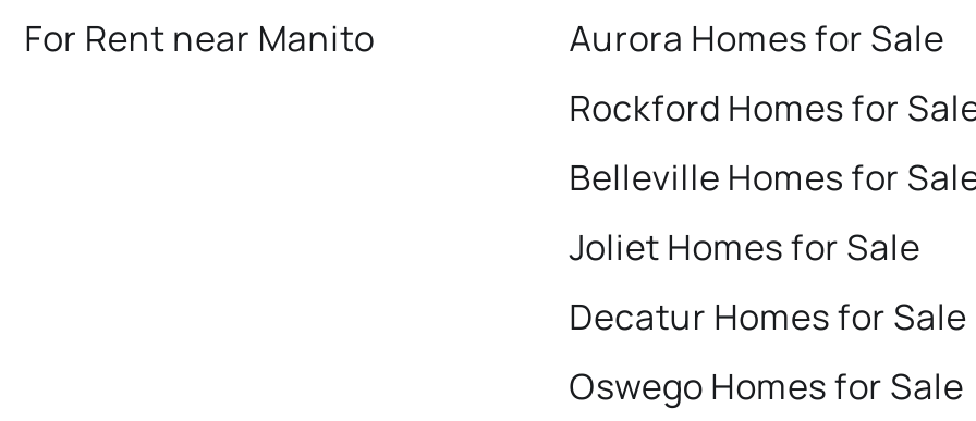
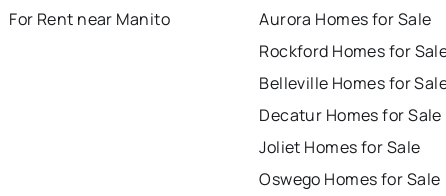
moved [569,223,920,271] -> [259,136,420,158]: Joliet Homes for Sale
moved [569,293,967,341] -> [259,104,442,126]: Decatur Homes for Sale

